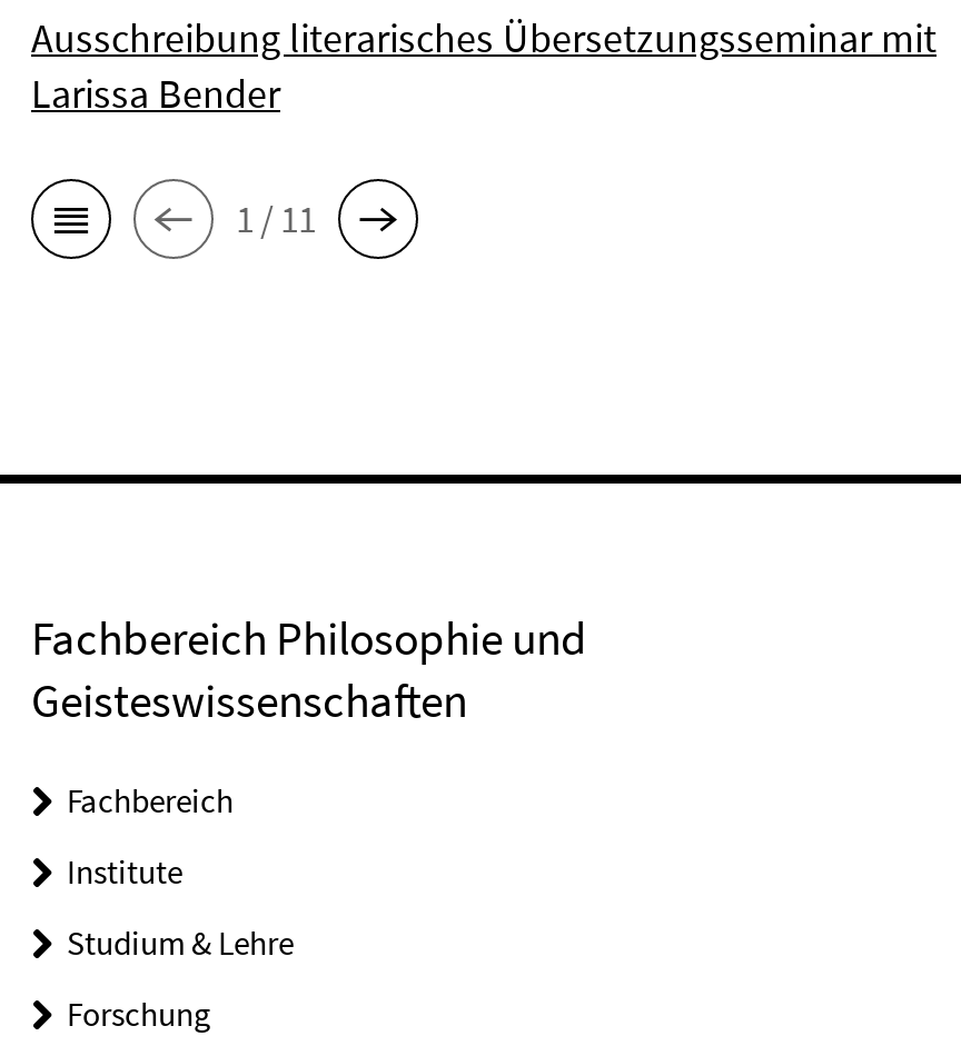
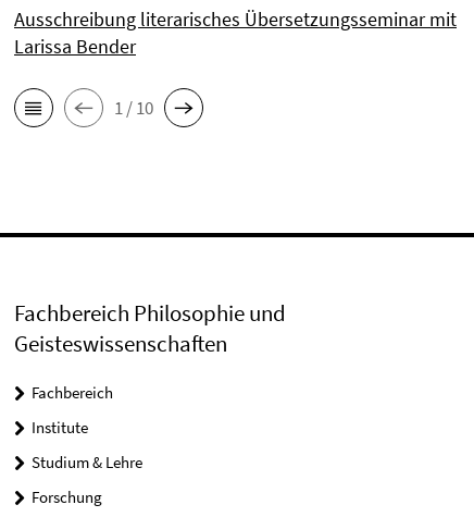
[236,193,316,242] 1 / 11 -> [114,95,153,119] 1 / 10

